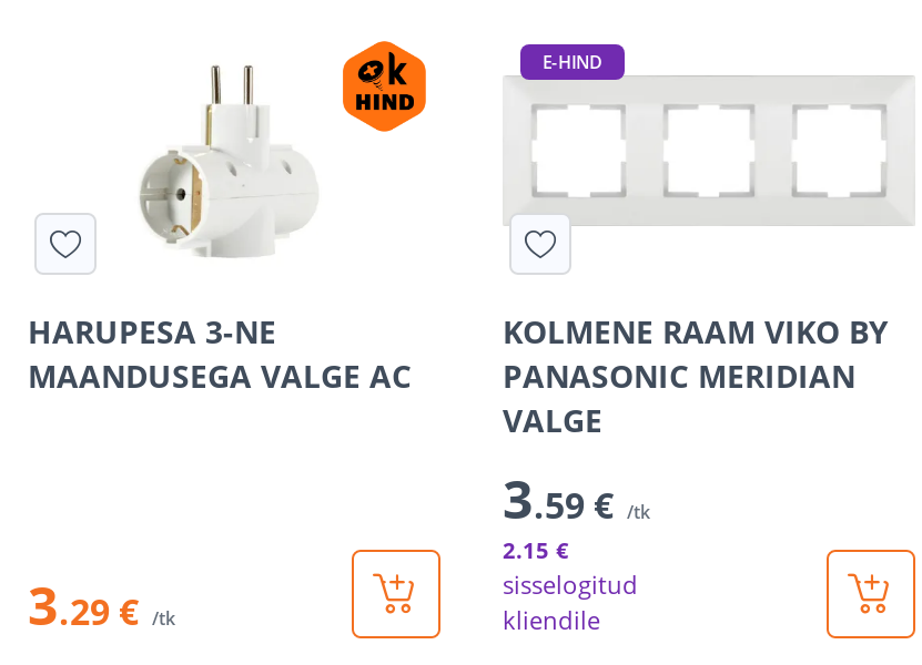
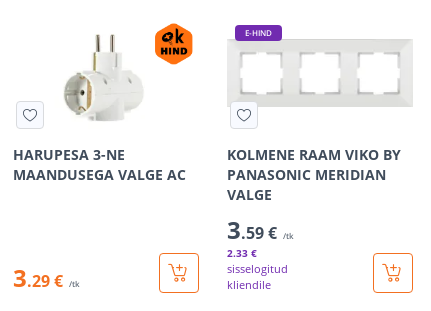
[503,534,569,565] 2.15 € -> [227,246,257,260] 2.33 €

